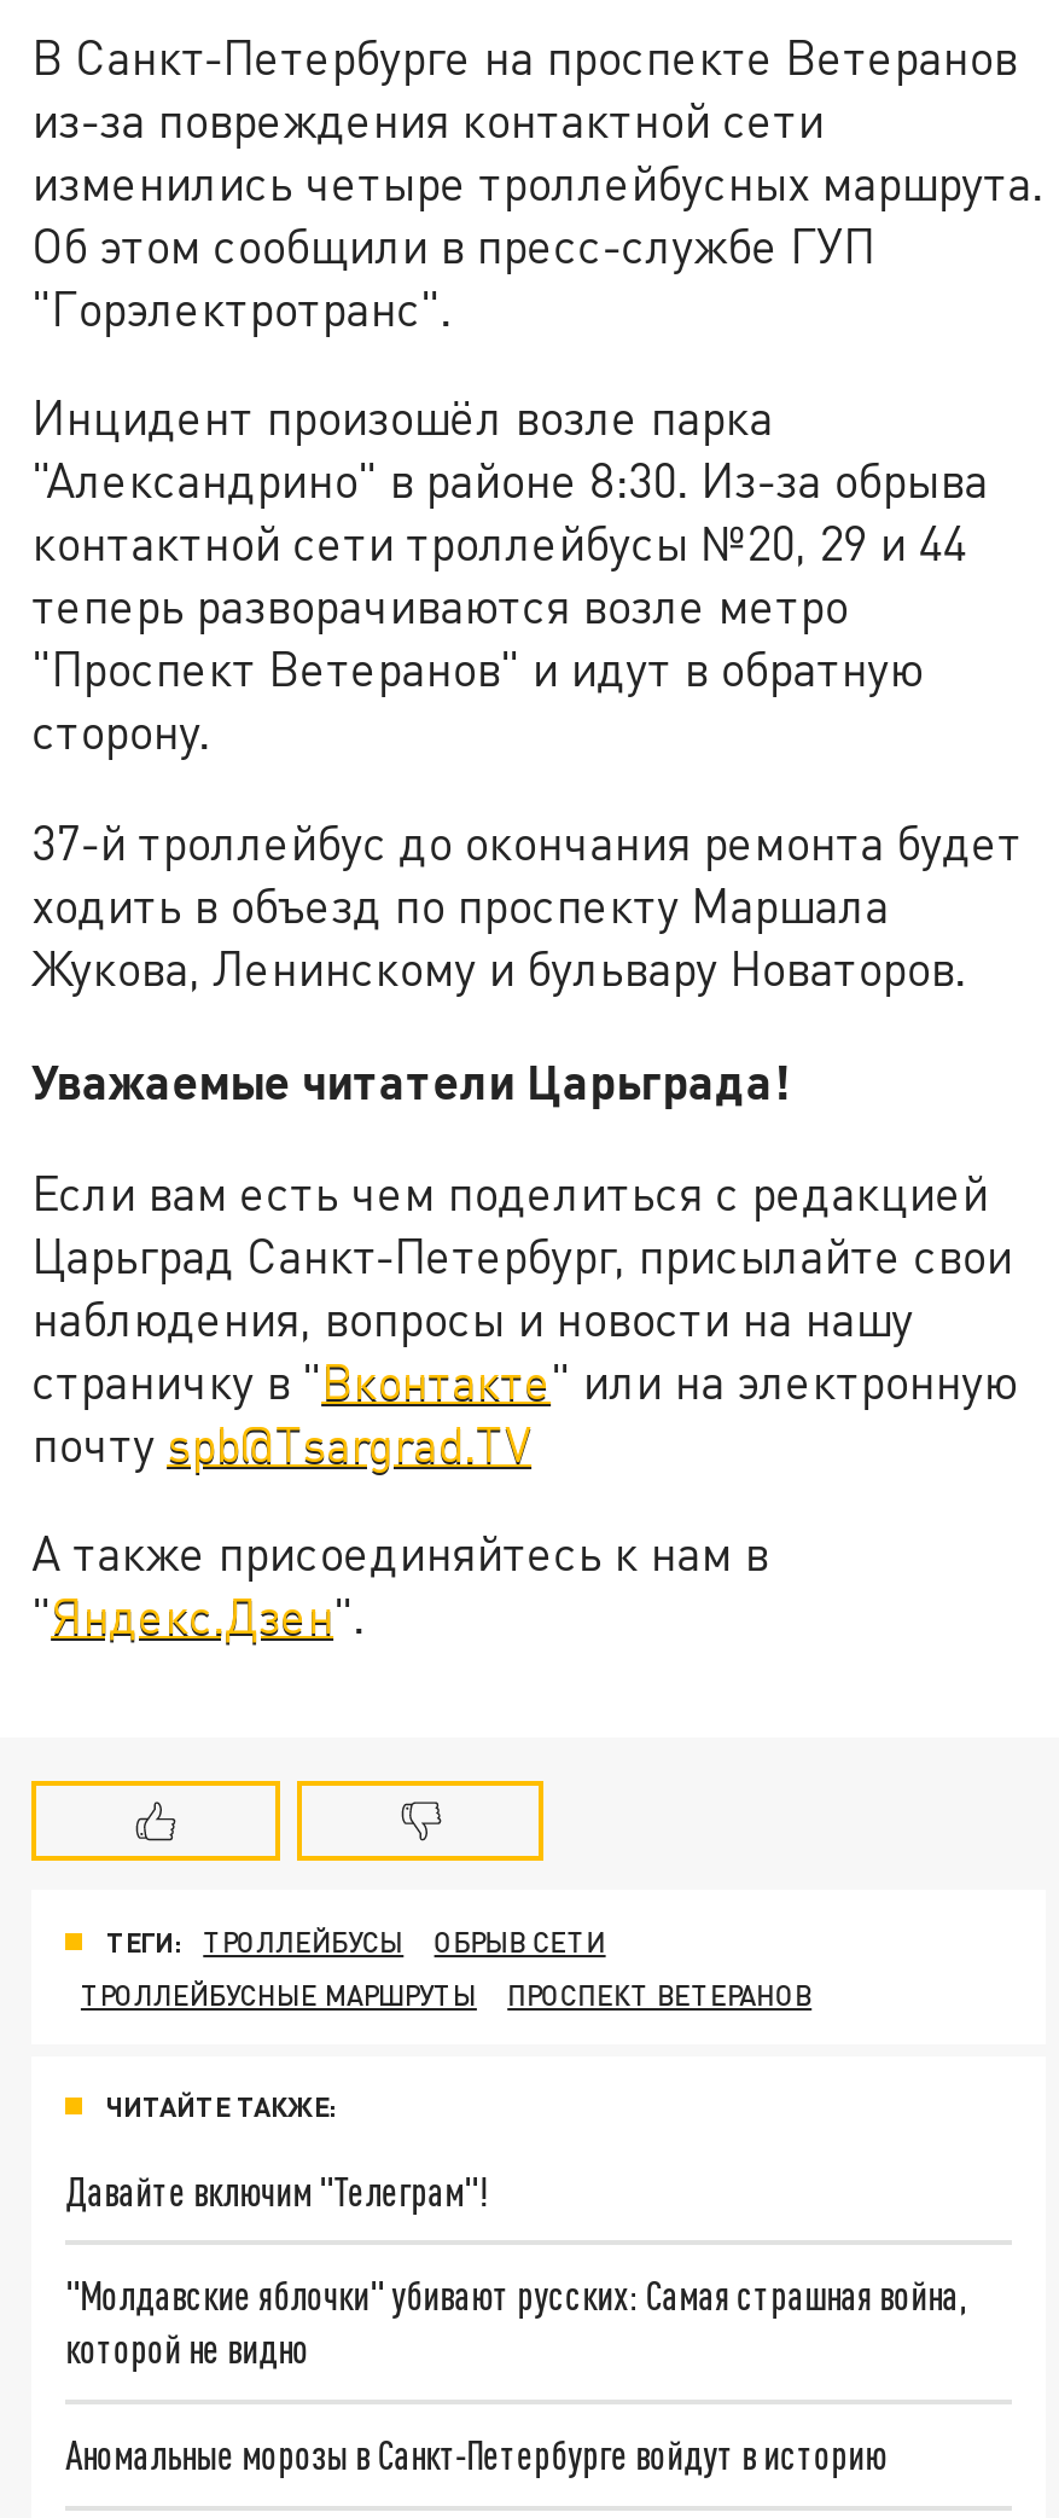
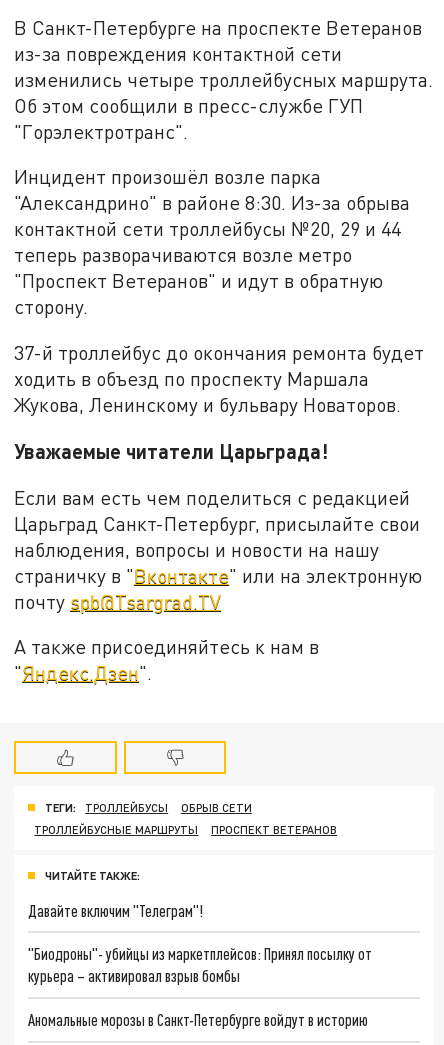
[65,2272,966,2371] "Молдавские яблочки" убивают русских: Самая страшная война, | которой не видно -> [28,944,372,985] "Биодроны"- убийцы из маркетплейсов: Принял посылку от | курьера – активировал взрыв бомбы

